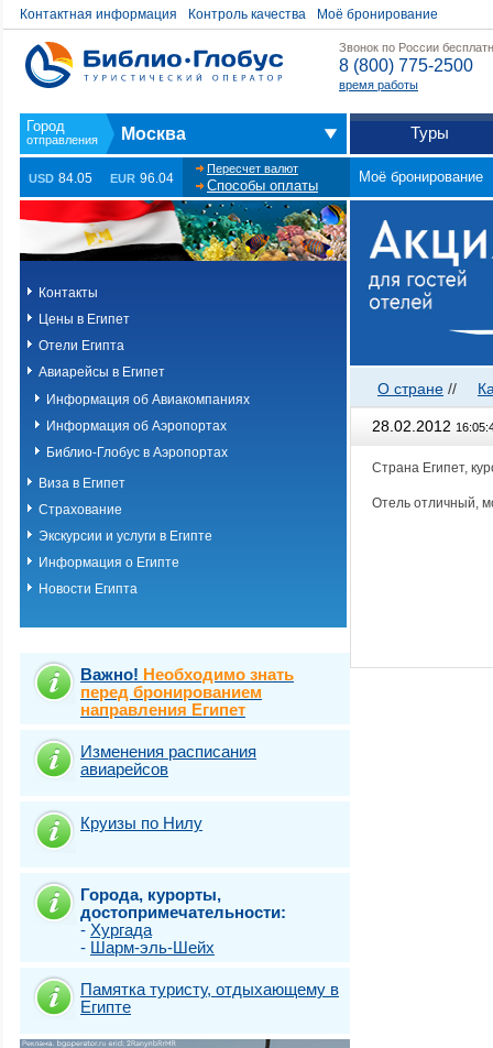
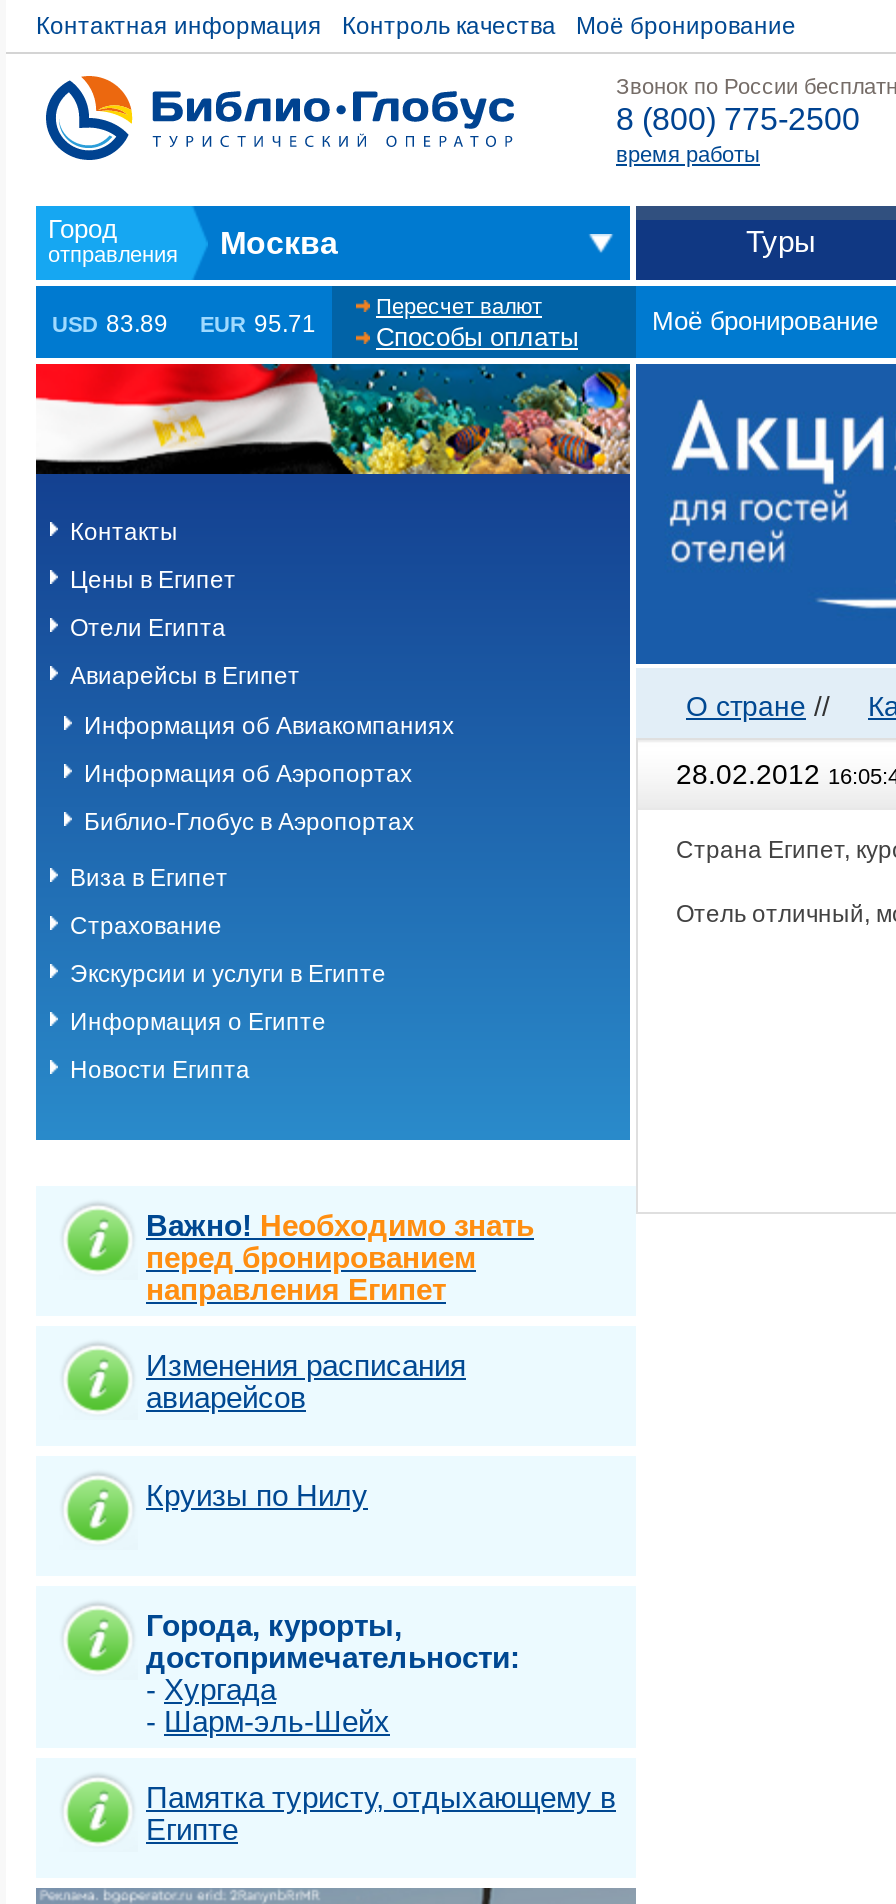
[29,171,92,186] USD 84.05 -> [52,310,168,338] USD 83.89
[110,171,174,186] EUR 96.04 -> [200,310,316,338] EUR 95.71

